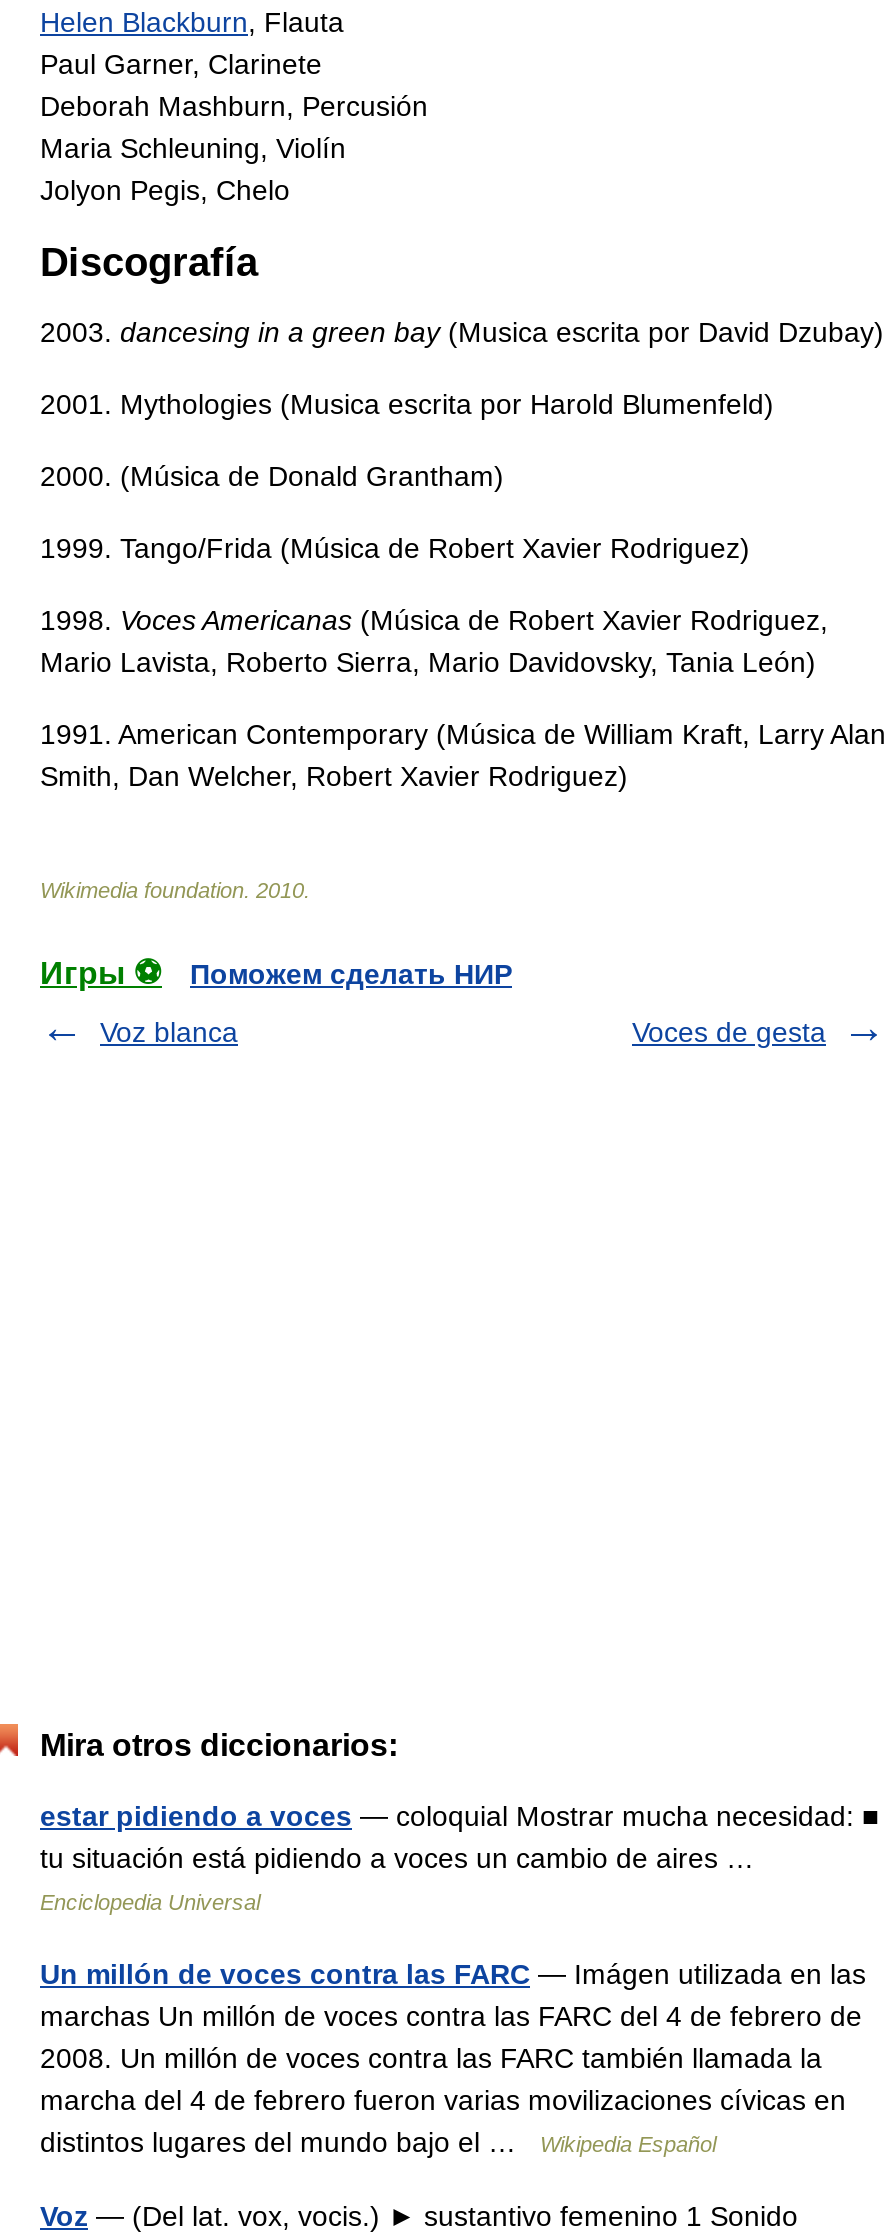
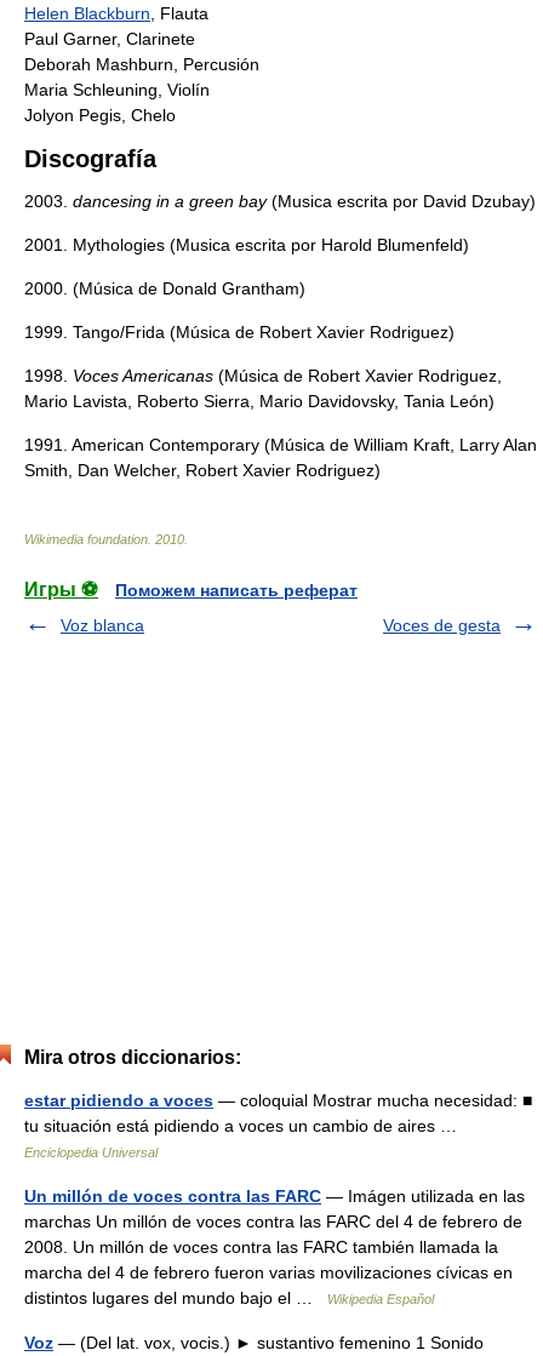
[190,958,512,990] Поможем сделать НИР -> [115,580,358,600] Поможем написать реферат

